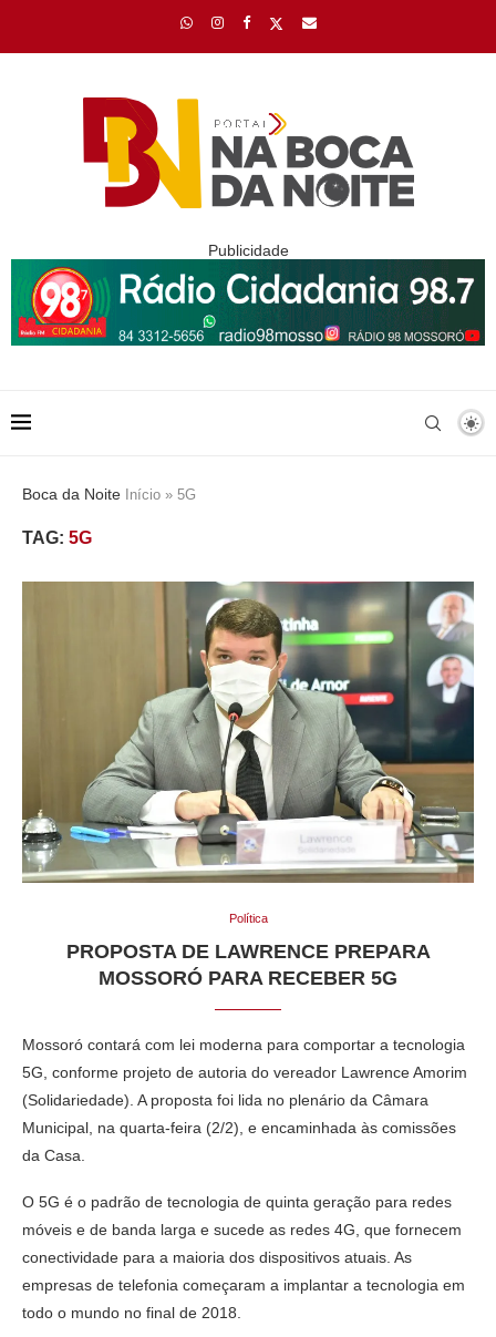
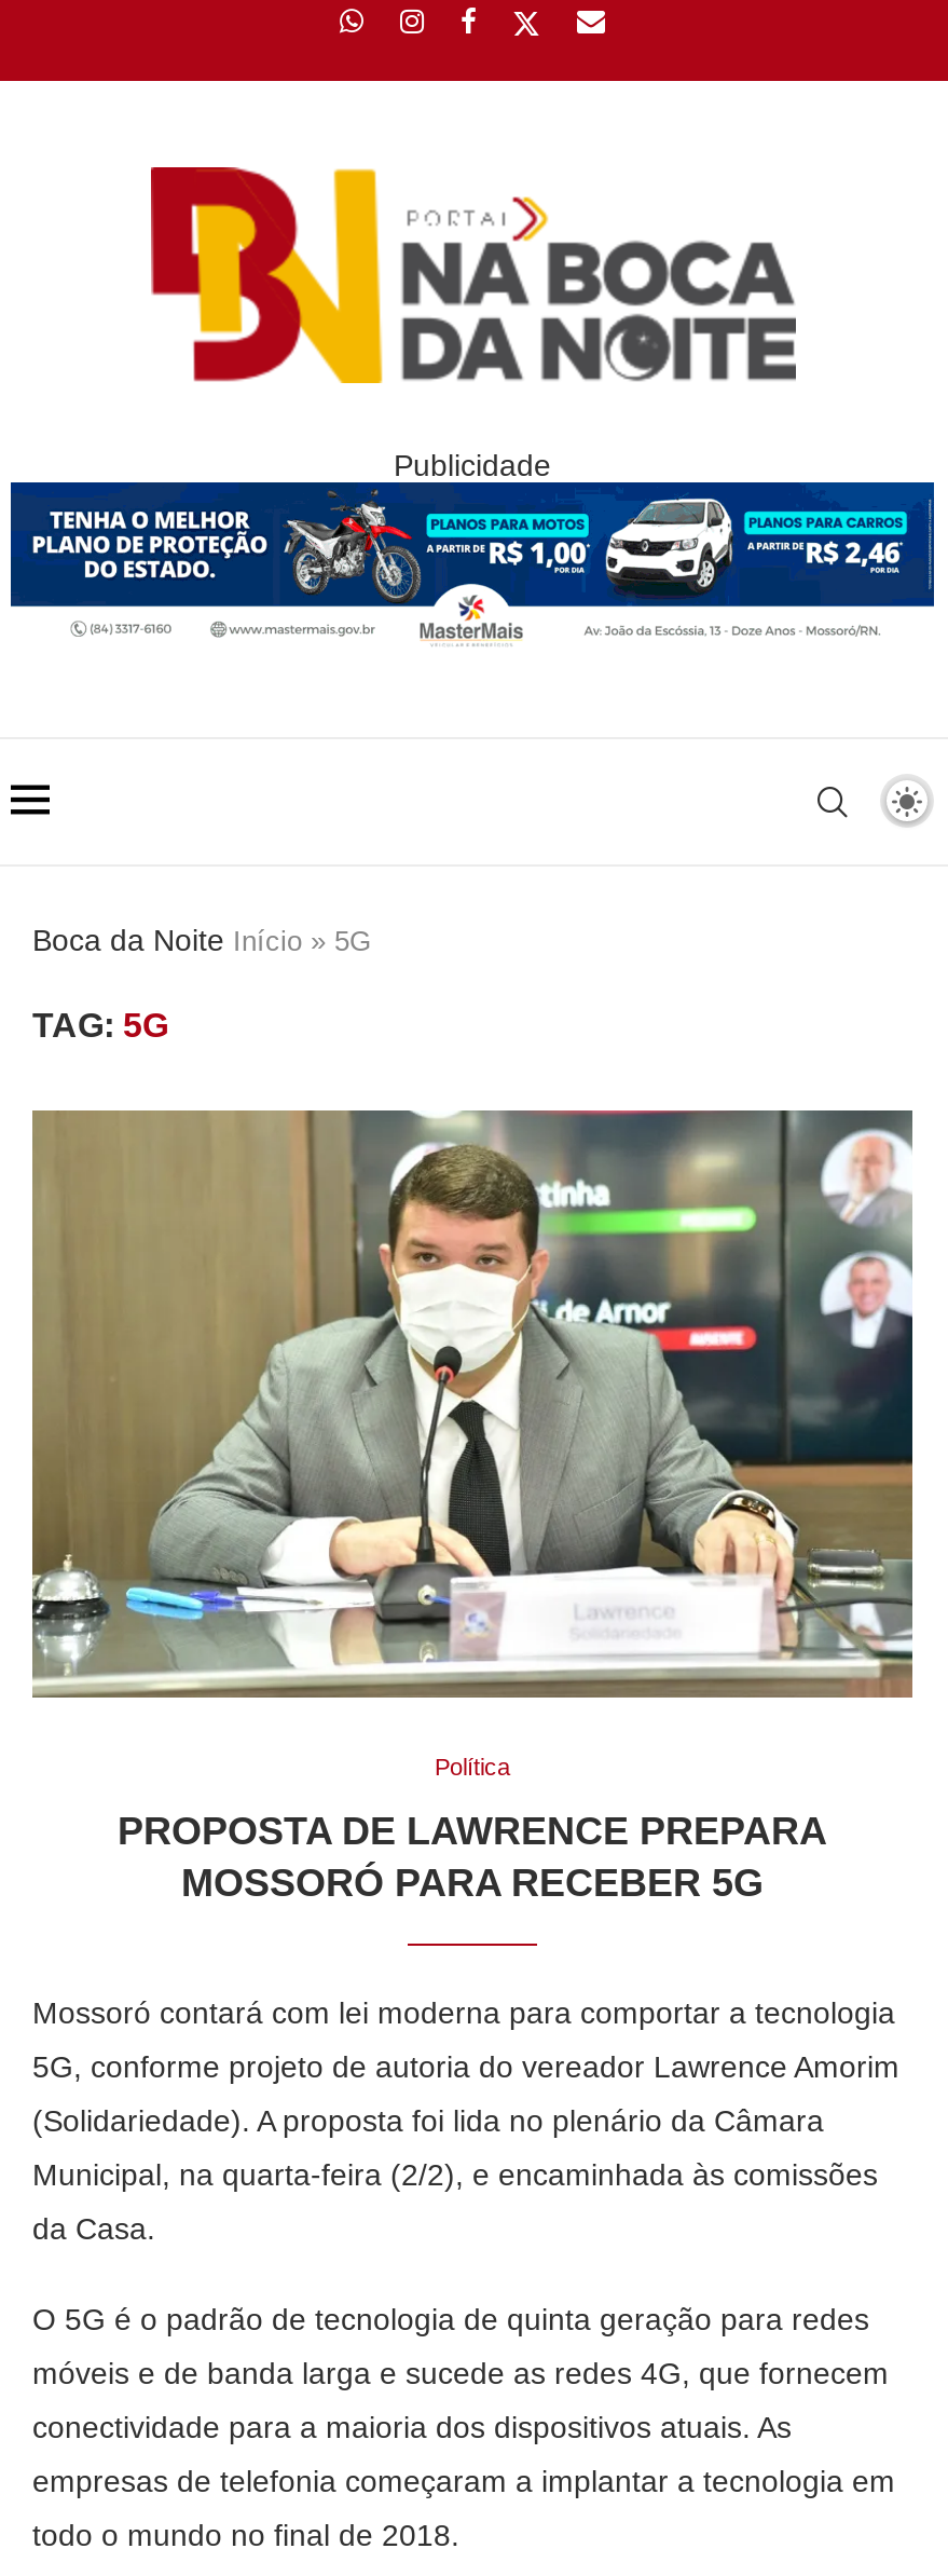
[10,259,486,347] [image] -> [11,482,936,651] [image]

